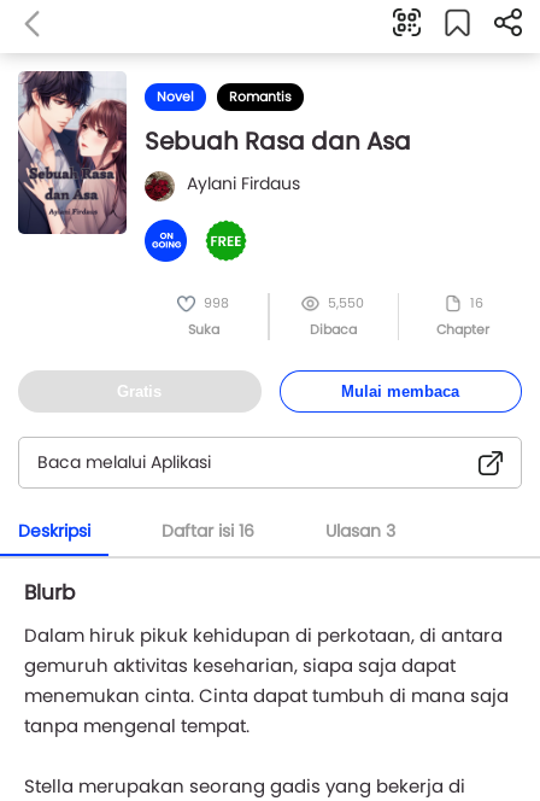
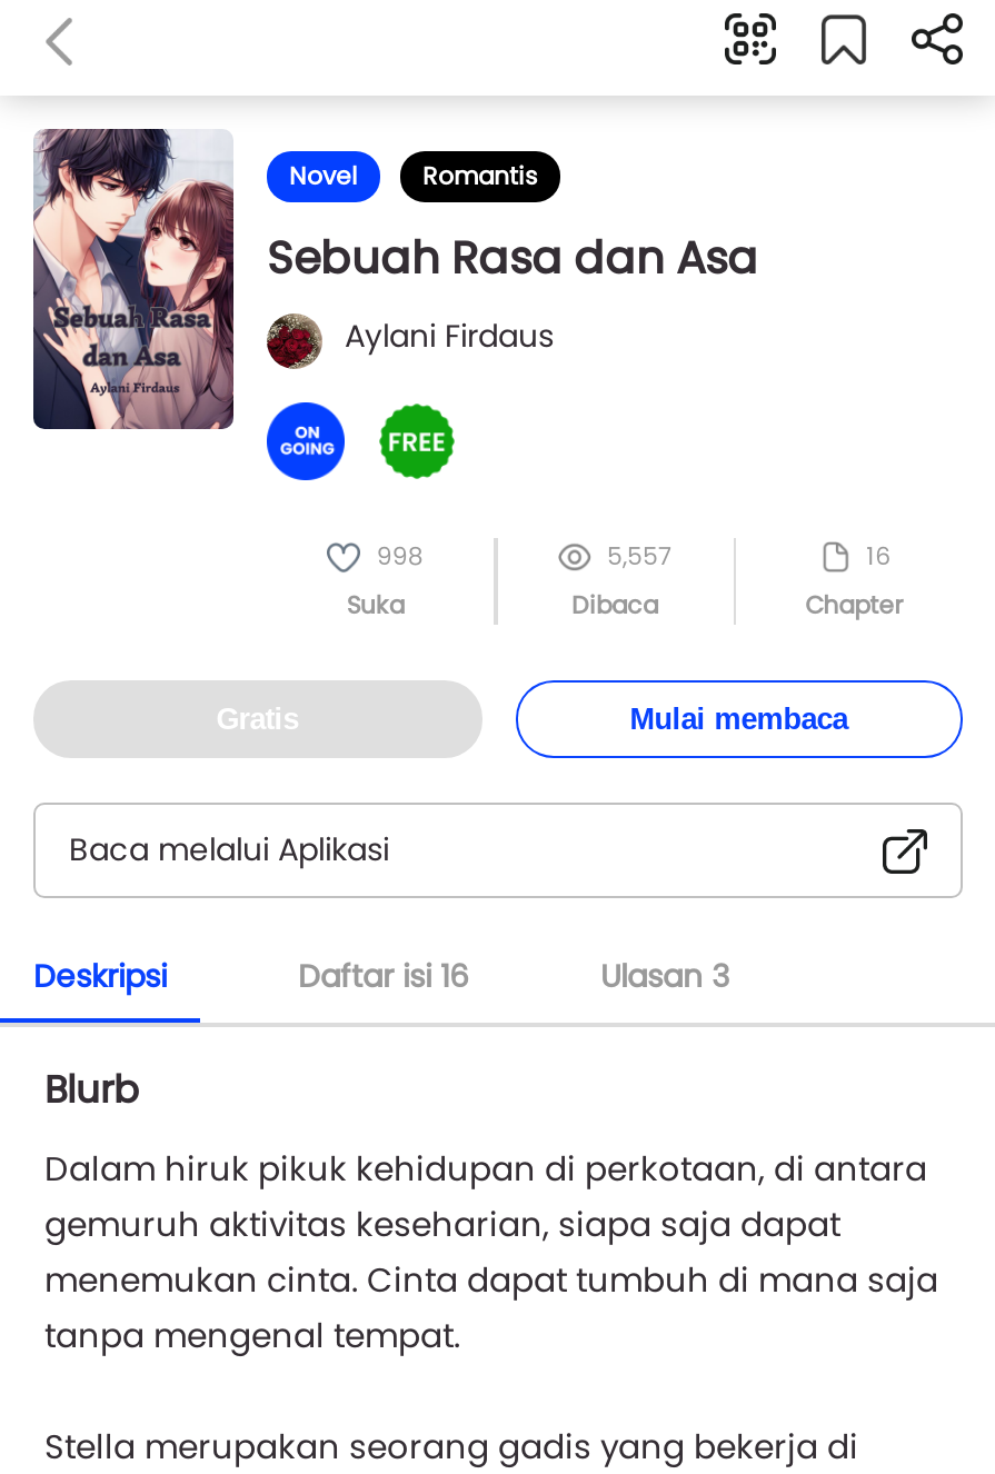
[328,293,365,312] 5,550 -> [607,538,671,574] 5,557

